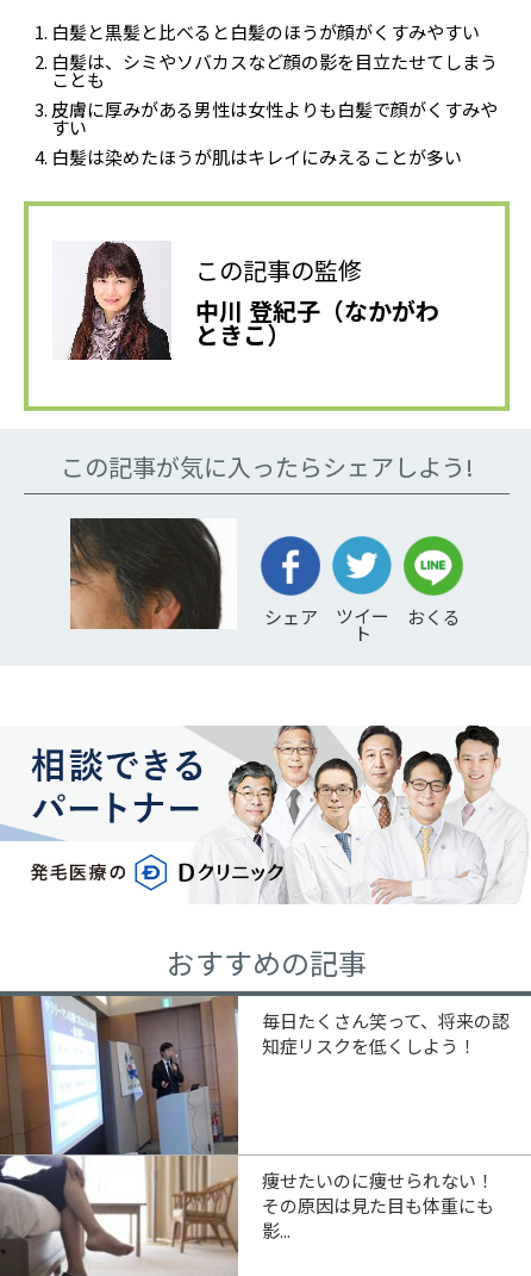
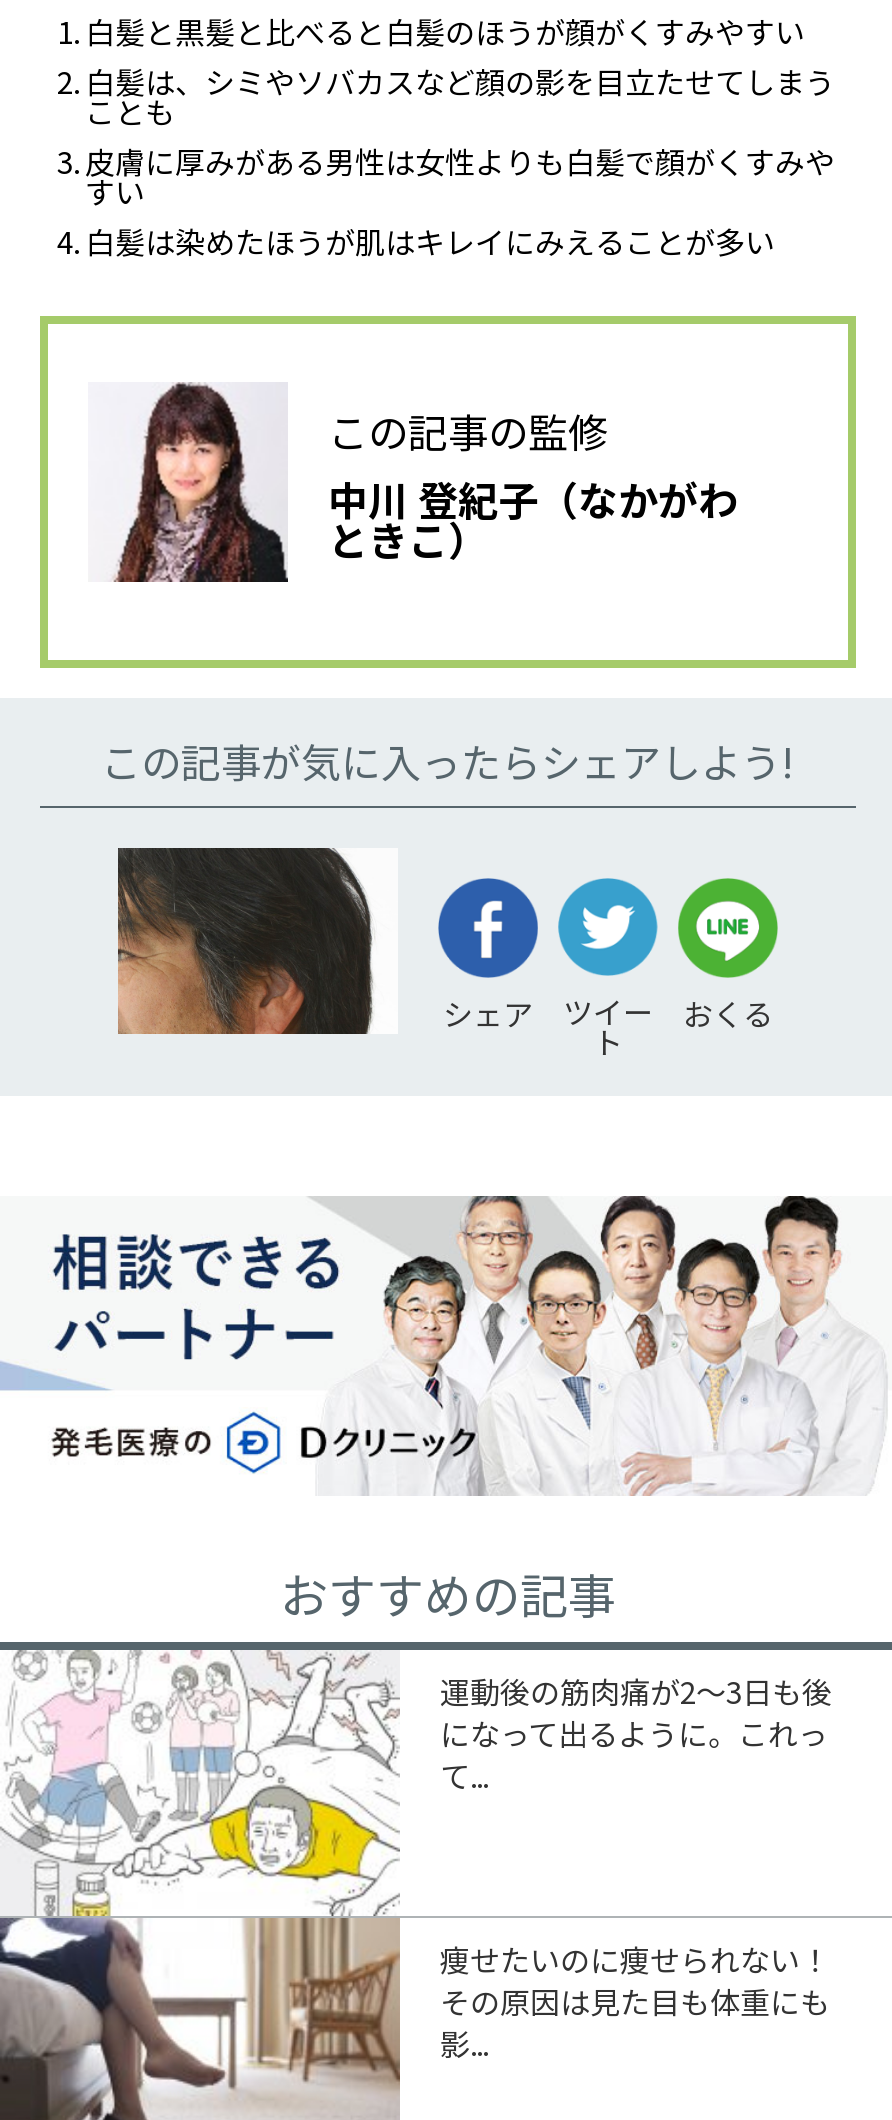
[4,995,510,1156] [image] | 毎日たくさん笑って、将来の認 | 知症リスクを低くしよう！ -> [6,1648,832,1918] [image] | 運動後の筋肉痛が2～3日も後 | になって出るように。これっ | て...

